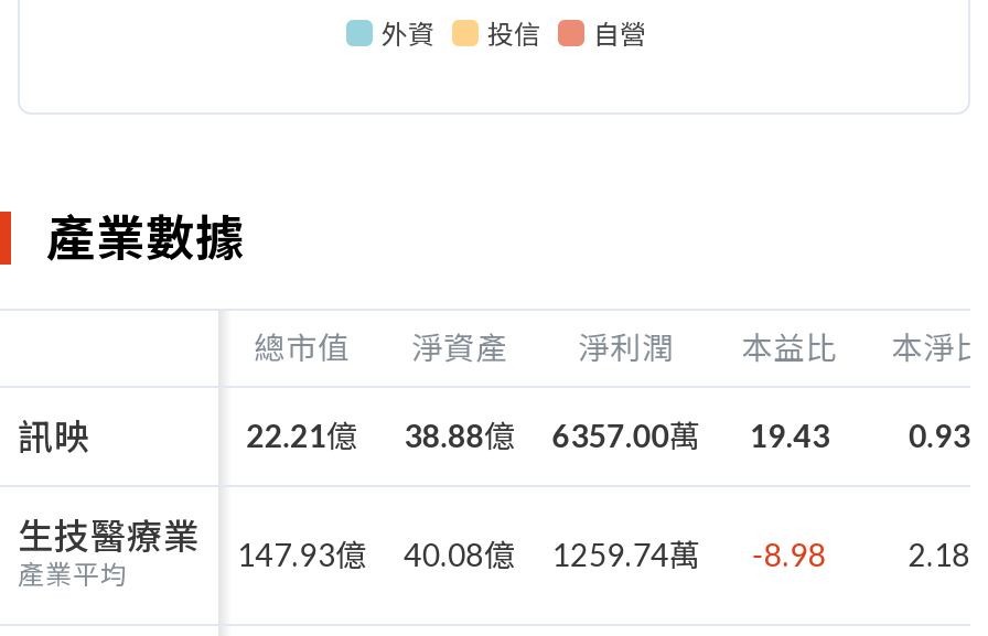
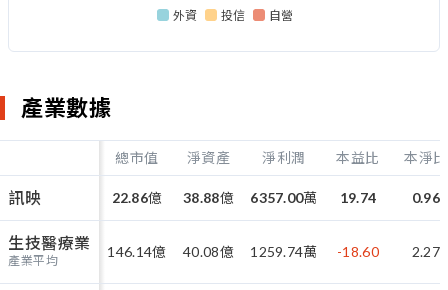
[246,417,358,454] 22.21億 -> [112,189,162,206] 22.86億
[749,417,830,454] 19.43 -> [340,189,376,206] 19.74
[908,417,971,454] 0.93 -> [412,189,440,206] 0.96
[237,536,367,573] 147.93億 -> [107,243,167,260] 146.14億
[752,536,827,573] -8.98 -> [337,243,379,260] -18.60
[908,536,971,573] 2.18 -> [412,243,440,260] 2.27

